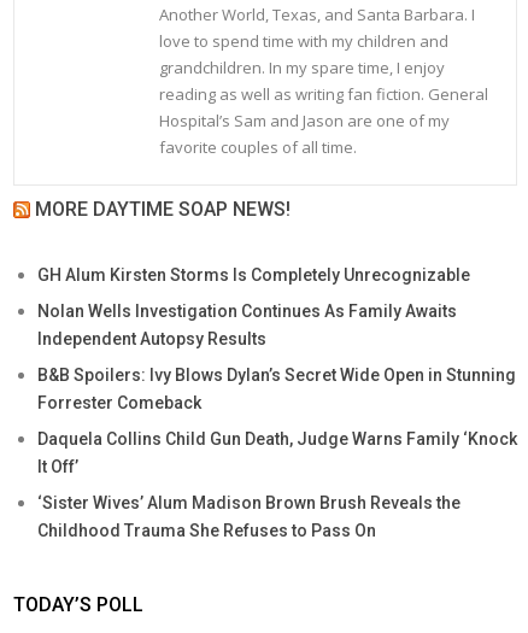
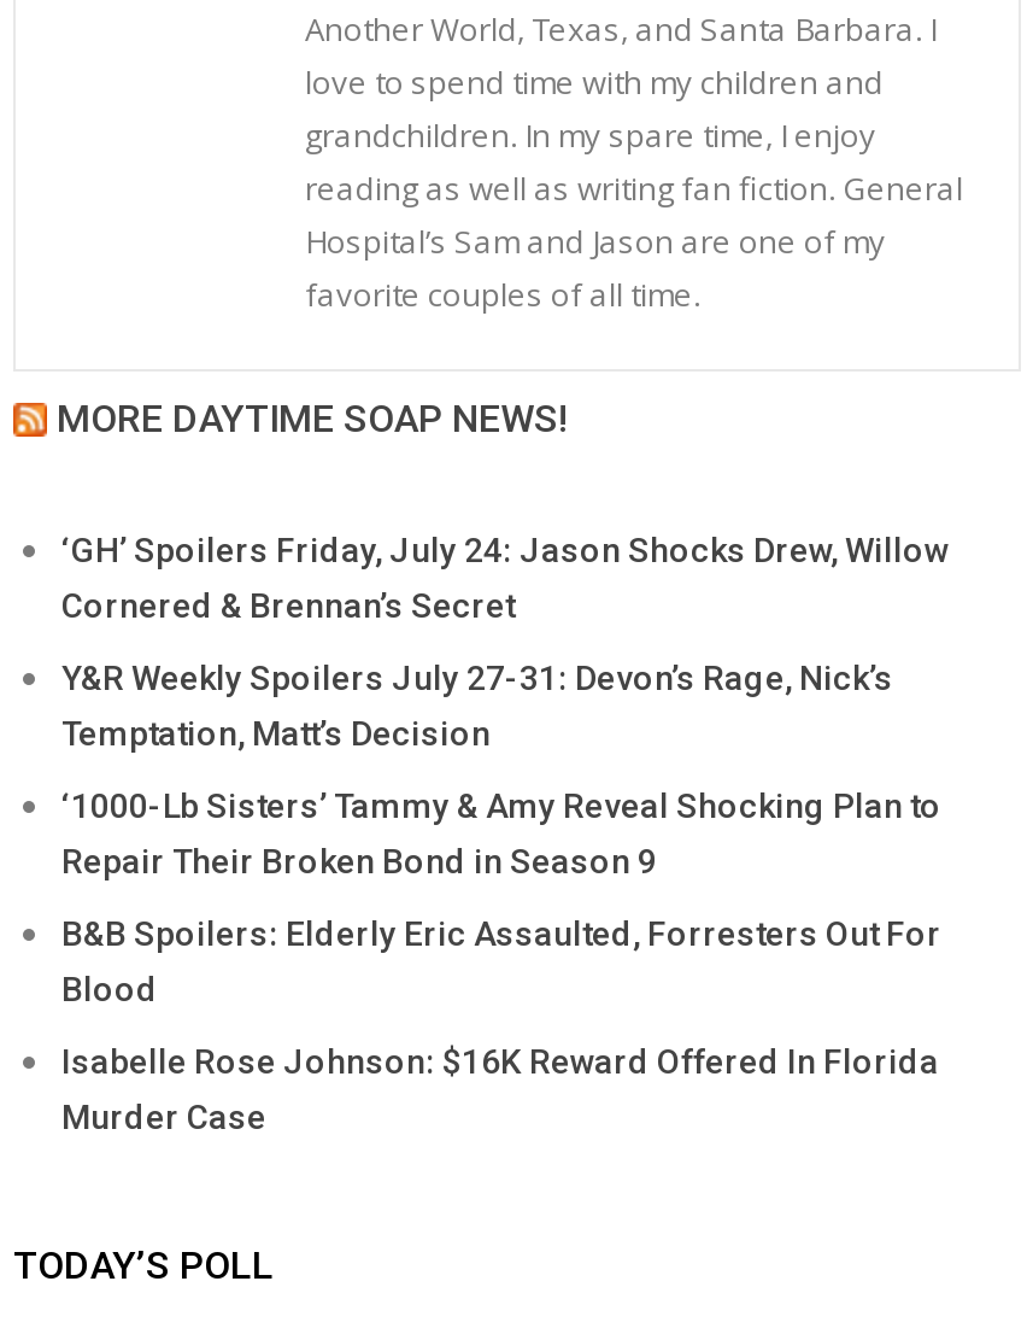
[37,265,470,284] GH Alum Kirsten Storms Is Completely Unrecognizable -> [61,530,949,624] ‘GH’ Spoilers Friday, July 24: Jason Shocks Drew, Willow | Cornered & Brennan’s Secret
[37,301,457,348] Nolan Wells Investigation Continues As Family Awaits | Independent Autopsy Results -> [61,658,893,752] Y&R Weekly Spoilers July 27-31: Devon’s Rage, Nick’s | Temptation, Matt’s Decision
[37,365,516,412] B&B Spoilers: Ivy Blows Dylan’s Secret Wide Open in Stunning | Forrester Comeback -> [61,785,941,880] ‘1000-Lb Sisters’ Tammy & Amy Reveal Shocking Plan to | Repair Their Broken Bond in Season 9
[37,429,517,476] Daquela Collins Child Gun Death, Judge Warns Family ‘Knock | It Off’ -> [61,913,941,1007] B&B Spoilers: Elderly Eric Assaulted, Forresters Out For | Blood
[37,493,460,540] ‘Sister Wives’ Alum Madison Brown Brush Reveals the | Childhood Trauma She Refuses to Pass On -> [61,1041,939,1135] Isabelle Rose Johnson: $16K Reward Offered In Florida | Murder Case

